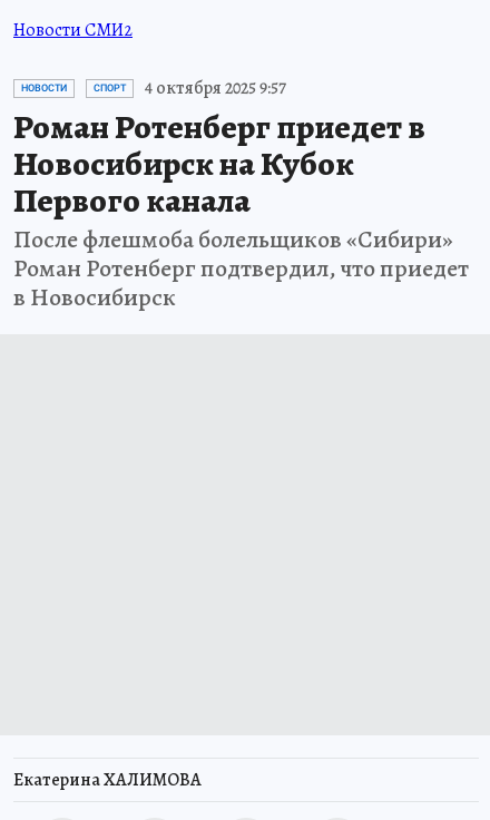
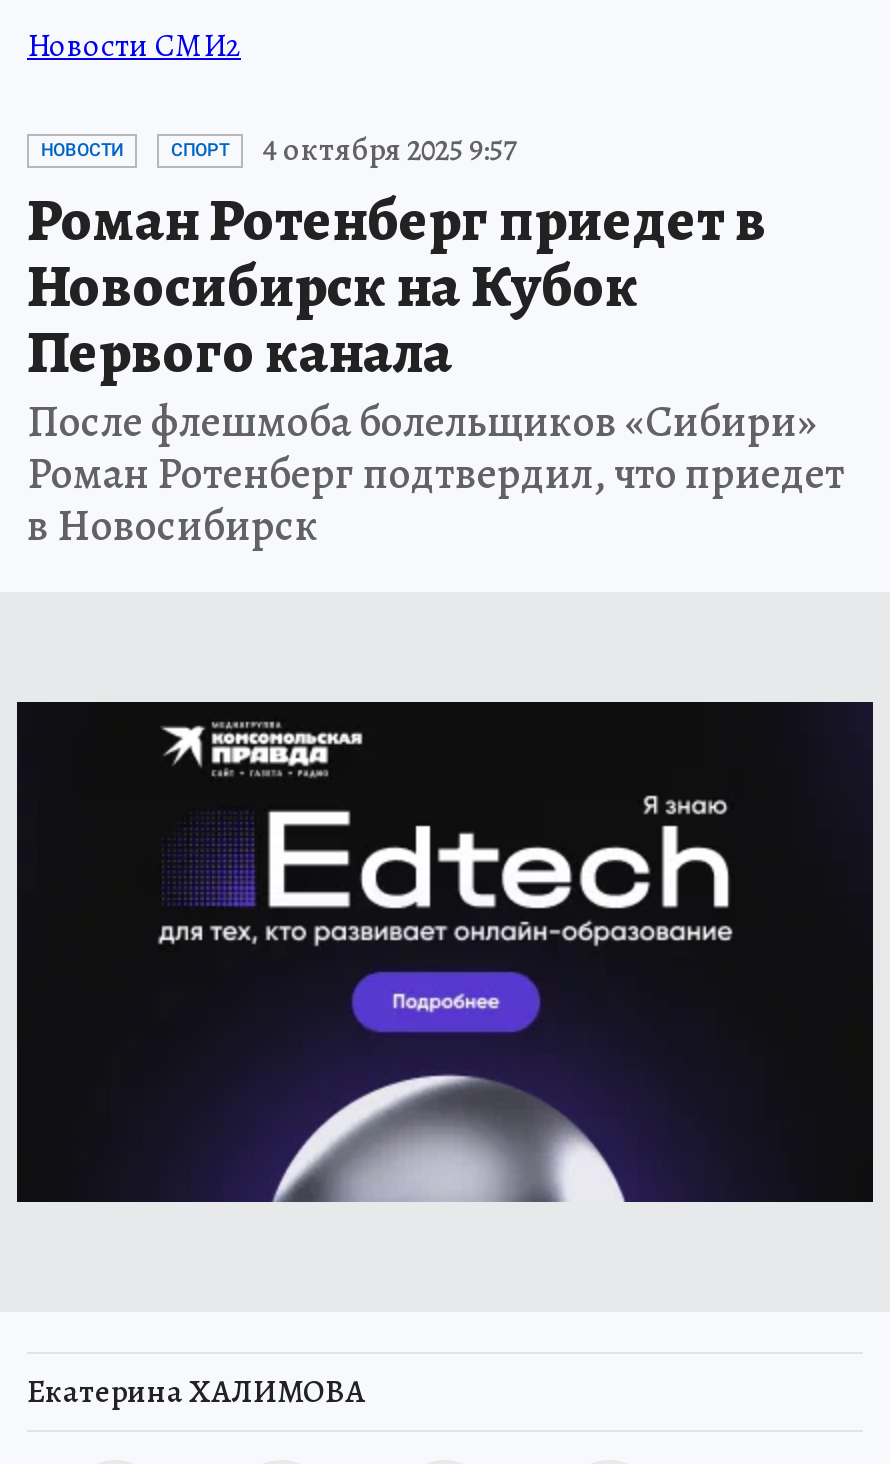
none -> [15,700,875,1204] [image]

